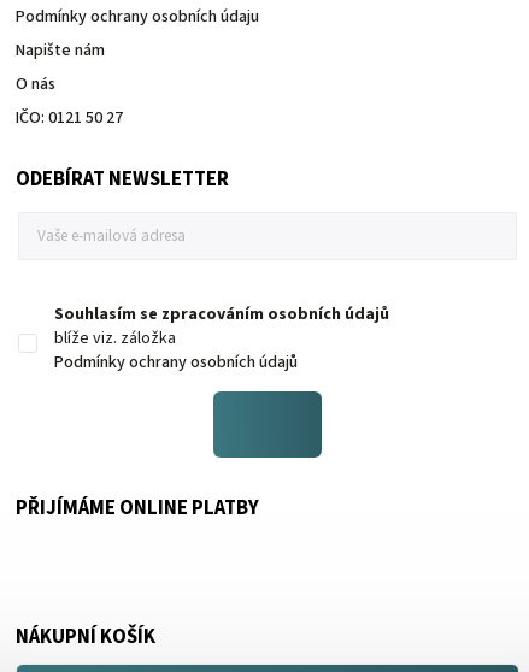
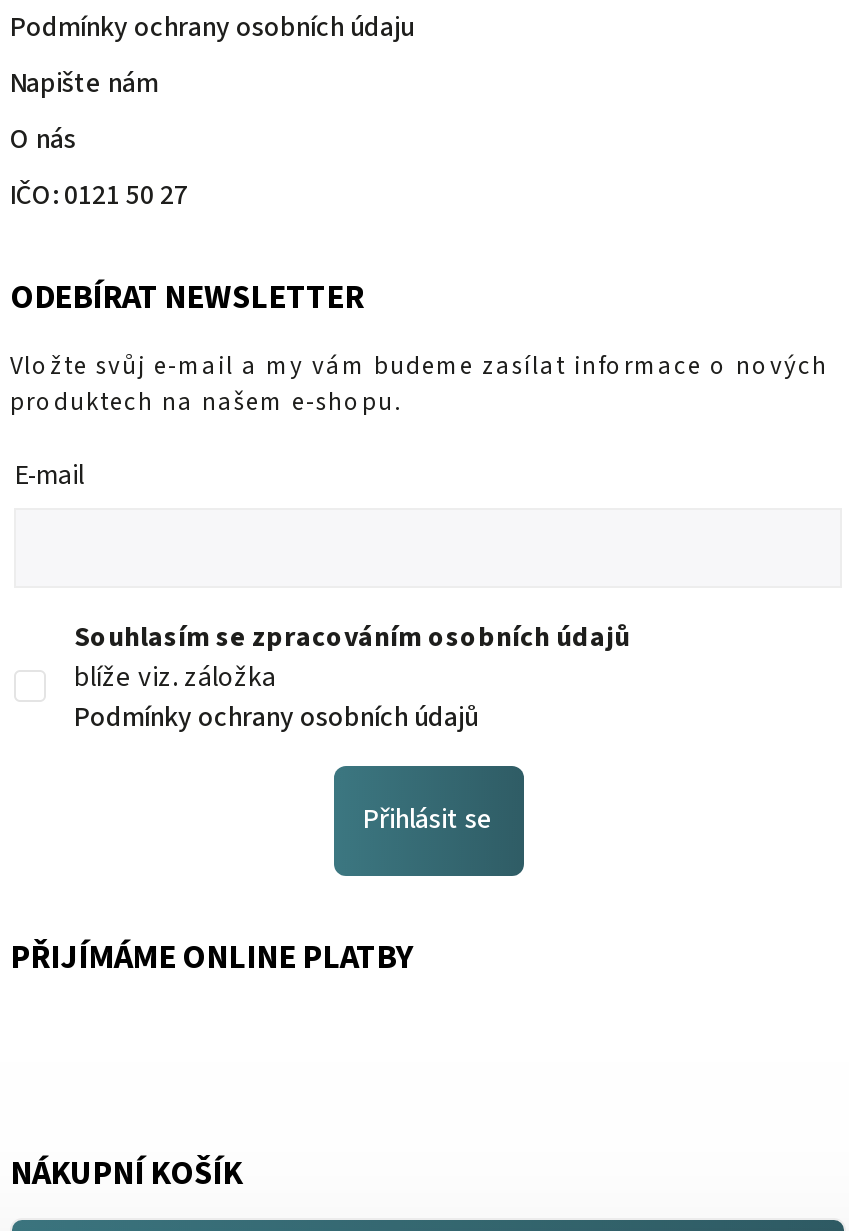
none -> [10,347,828,495] Vložte svůj e-mail a my vám budeme zasílat informace o nových | produktech na našem e-shopu. | E-mail
none -> [363,800,493,840] Přihlásit se

